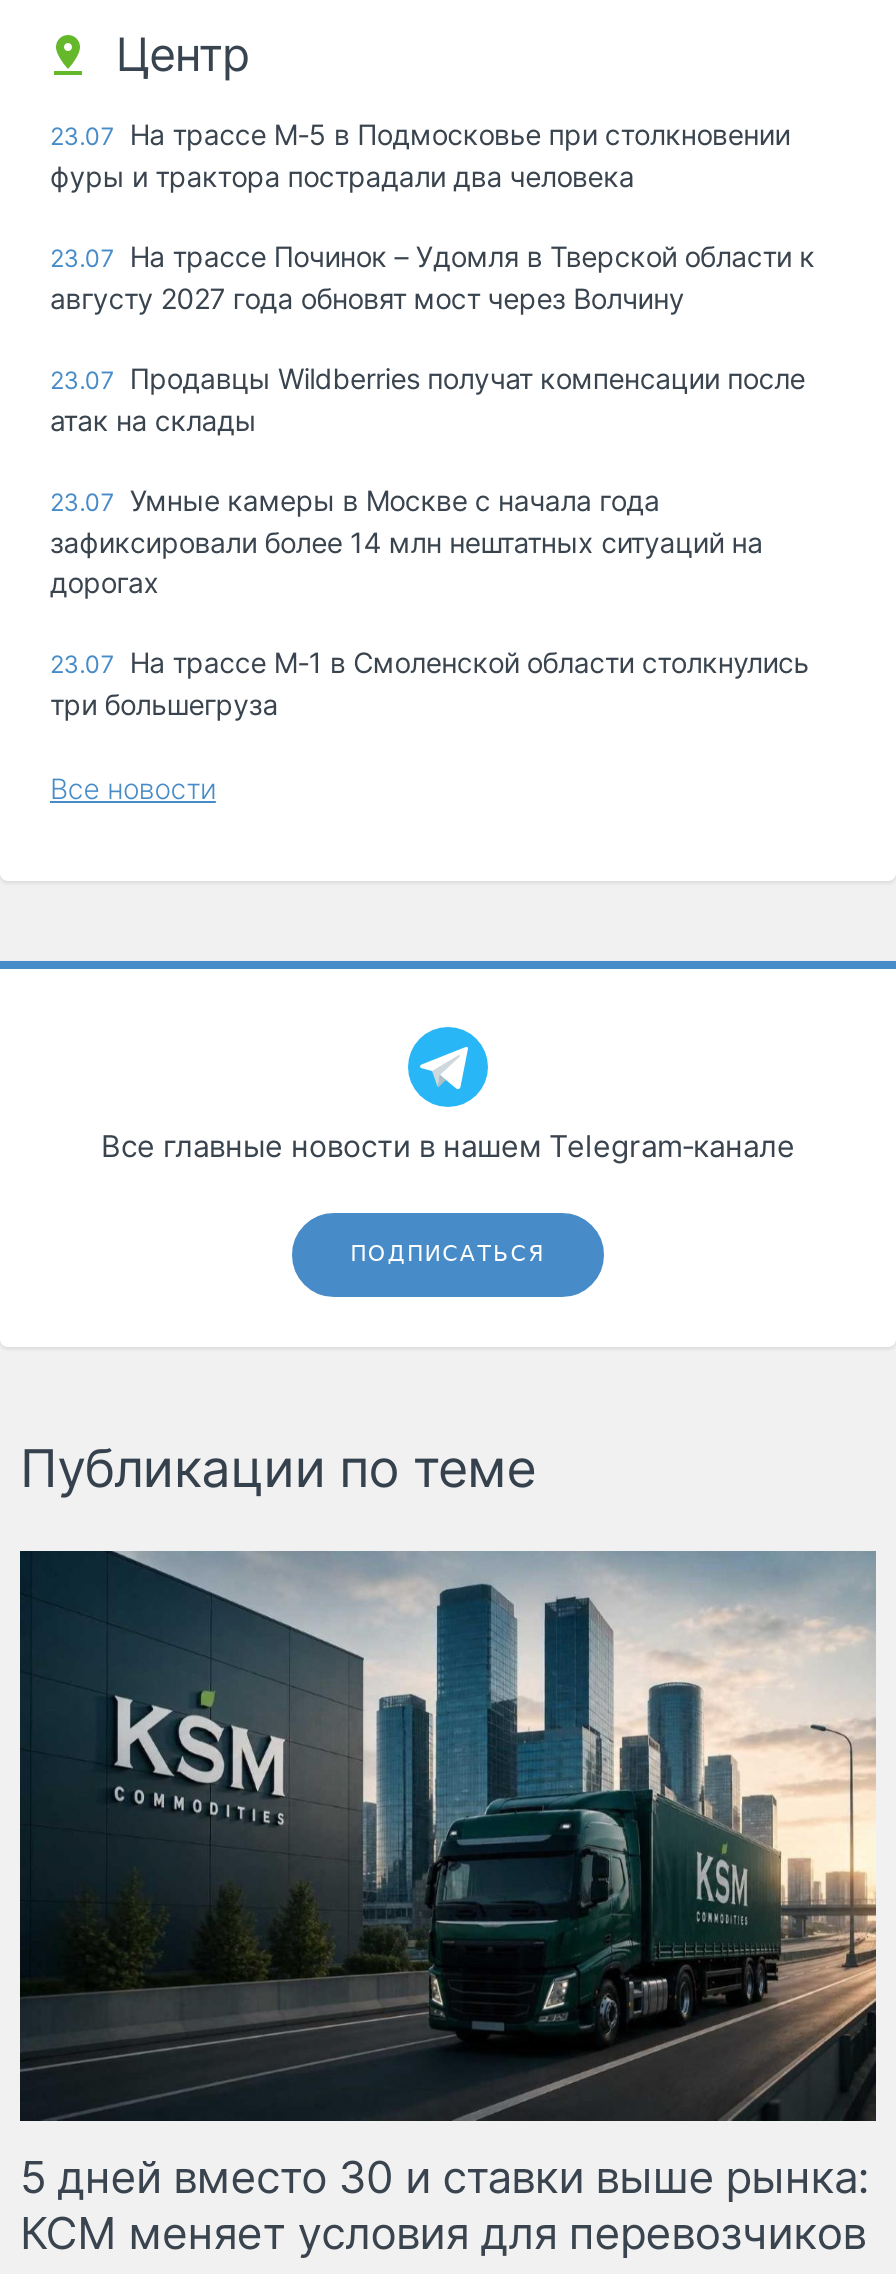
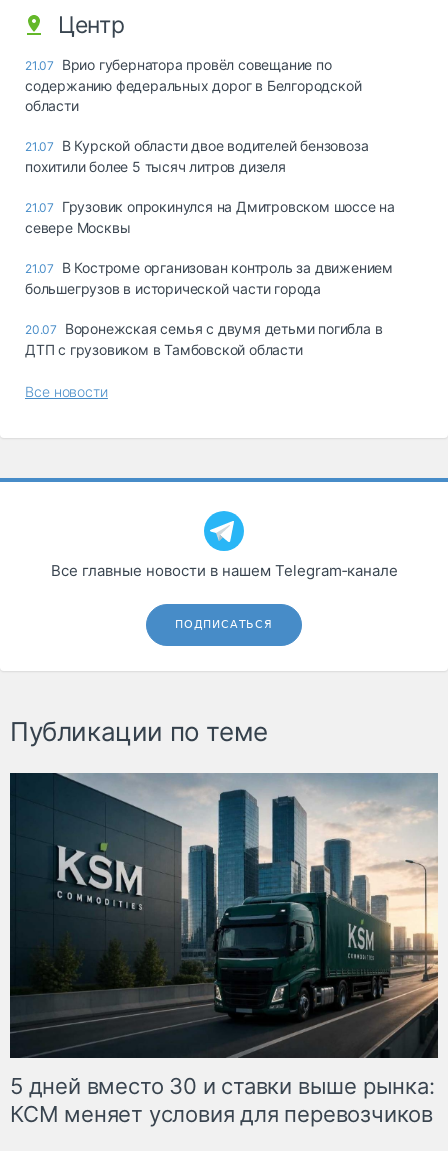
[50,117,790,193] 23.07 На трассе М-5 в Подмосковье при столкновении | фуры и трактора пострадали два человека -> [25,56,361,114] 21.07 Врио губернатора провёл совещание по | содержанию федеральных дорог в Белгородской | области
[50,239,815,315] 23.07 На трассе Починок – Удомля в Тверской области к | августу 2027 года обновят мост через Волчину -> [25,137,368,175] 21.07 В Курской области двое водителей бензовоза | похитили более 5 тысяч литров дизеля
[50,361,805,437] 23.07 Продавцы Wildberries получат компенсации после | атак на склады -> [25,198,395,236] 21.07 Грузовик опрокинулся на Дмитровском шоссе на | севере Москвы
[50,483,763,599] 23.07 Умные камеры в Москве с начала года | зафиксировали более 14 млн нештатных ситуаций на | дорогах -> [25,259,393,297] 21.07 В Костроме организован контроль за движением | большегрузов в исторической части города
[50,645,809,721] 23.07 На трассе М-1 в Смоленской области столкнулись | три большегруза -> [25,320,382,358] 20.07 Воронежская семья с двумя детьми погибла в | ДТП с грузовиком в Тамбовской области

